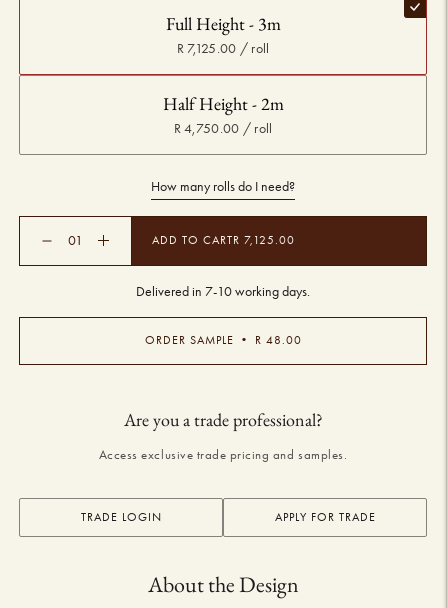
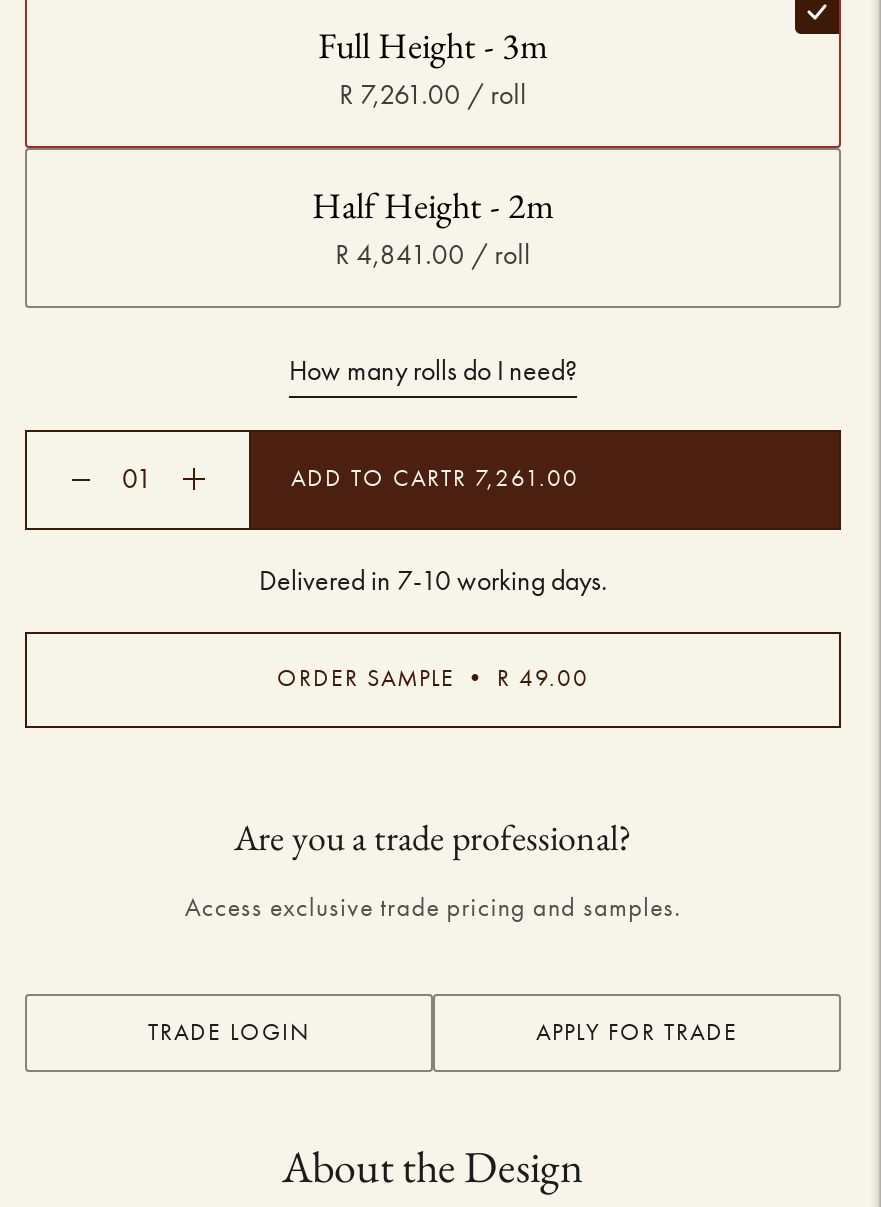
[177,40,269,57] R 7,125.00 / roll -> [339,78,527,112] R 7,261.00 / roll
[174,120,272,137] R 4,750.00 / roll -> [335,238,531,272] R 4,841.00 / roll
[152,233,295,247] ADD TO CARTR 7,125.00 -> [291,465,579,493] ADD TO CARTR 7,261.00
[144,333,301,347] ORDER SAMPLE • R 48.00 -> [277,665,589,693] ORDER SAMPLE • R 49.00

